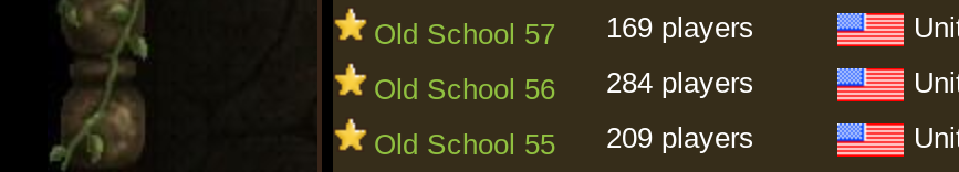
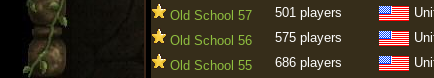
[374,11,754,51] Old School 57 169 players -> [169,5,341,23] Old School 57 501 players
[374,66,754,106] Old School 56 284 players -> [169,30,341,48] Old School 56 575 players
[374,121,754,161] Old School 55 209 players -> [169,55,341,73] Old School 55 686 players

